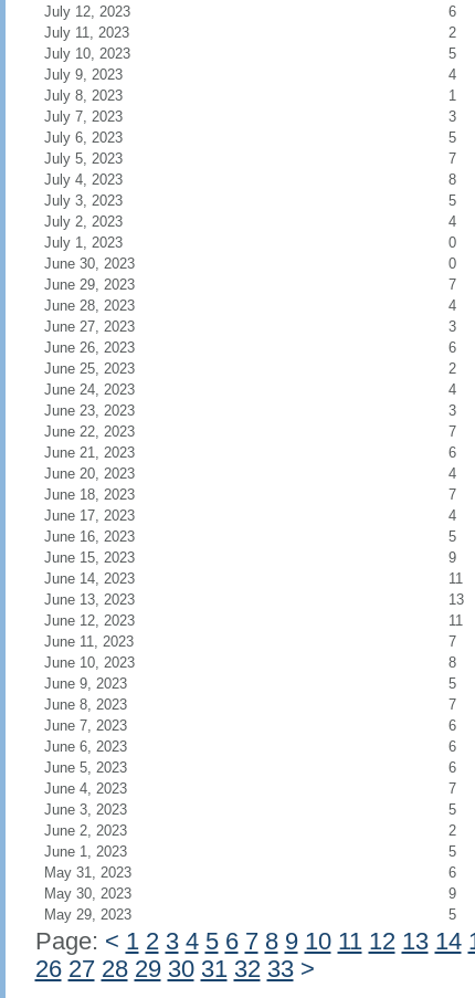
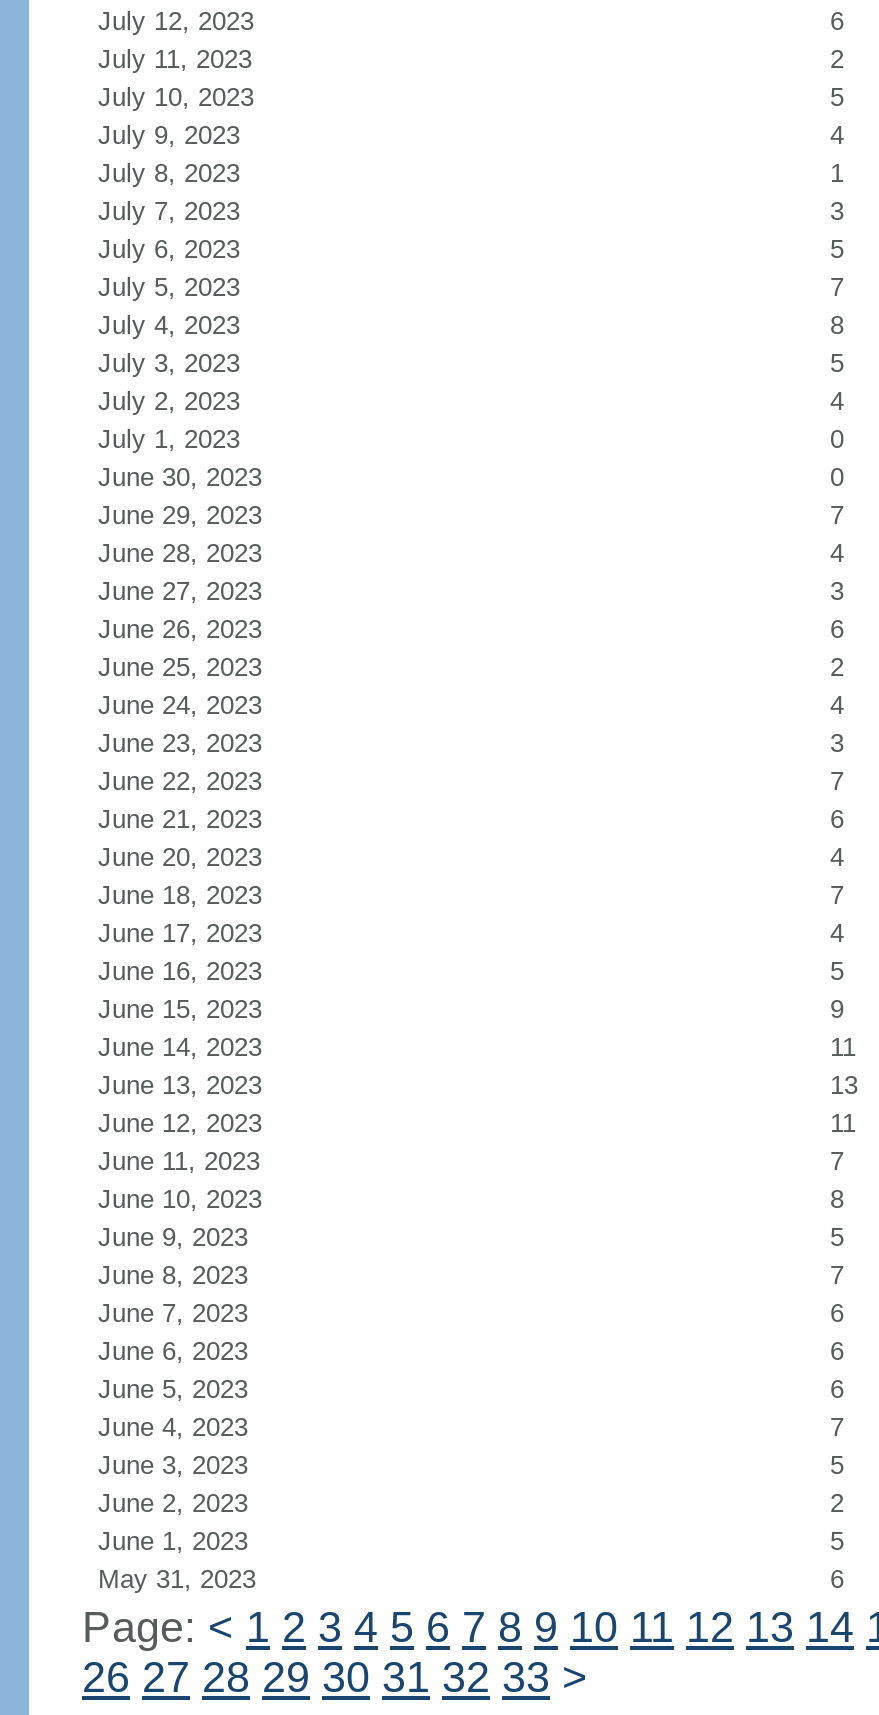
[44,885,456,923] May 30, 2023 | 9 | May 29, 2023 | 5 -> none

